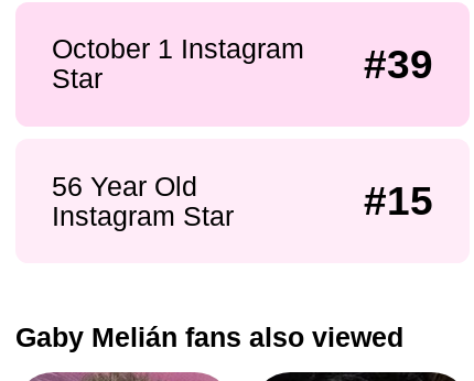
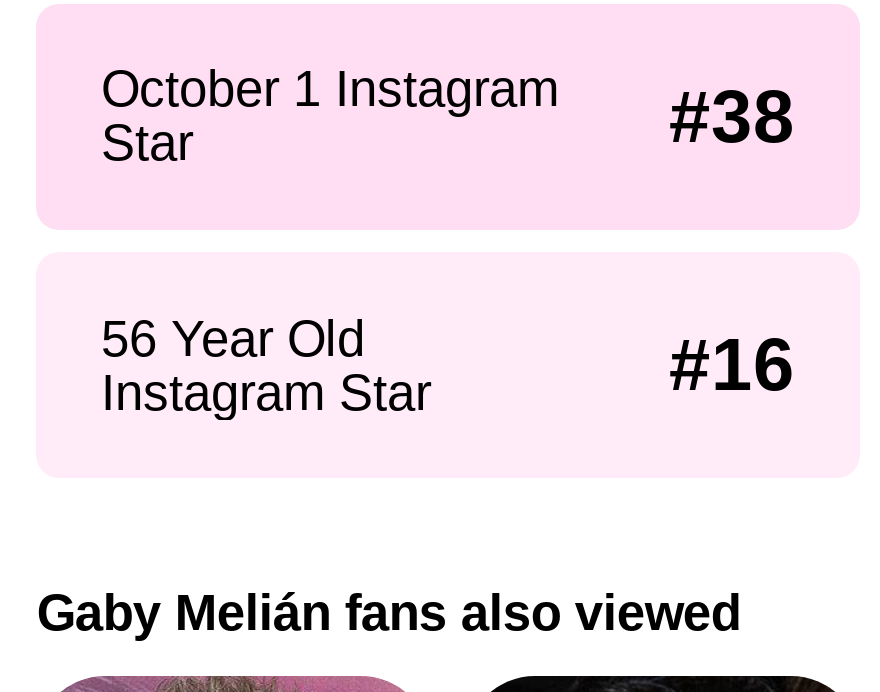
[51,33,434,87] October 1 Instagram #39 -> [101,61,795,158] October 1 Instagram #38
[364,179,434,224] #15 -> [669,325,795,407] #16

